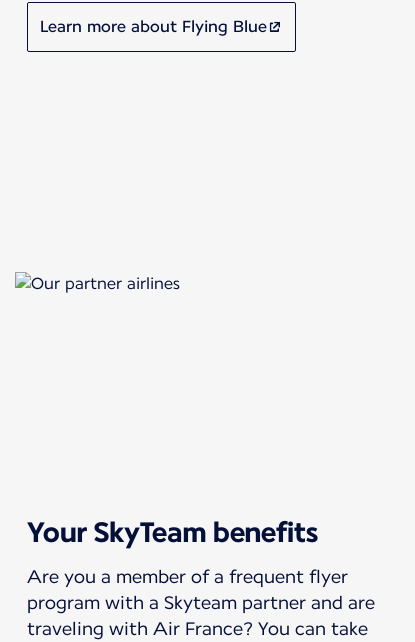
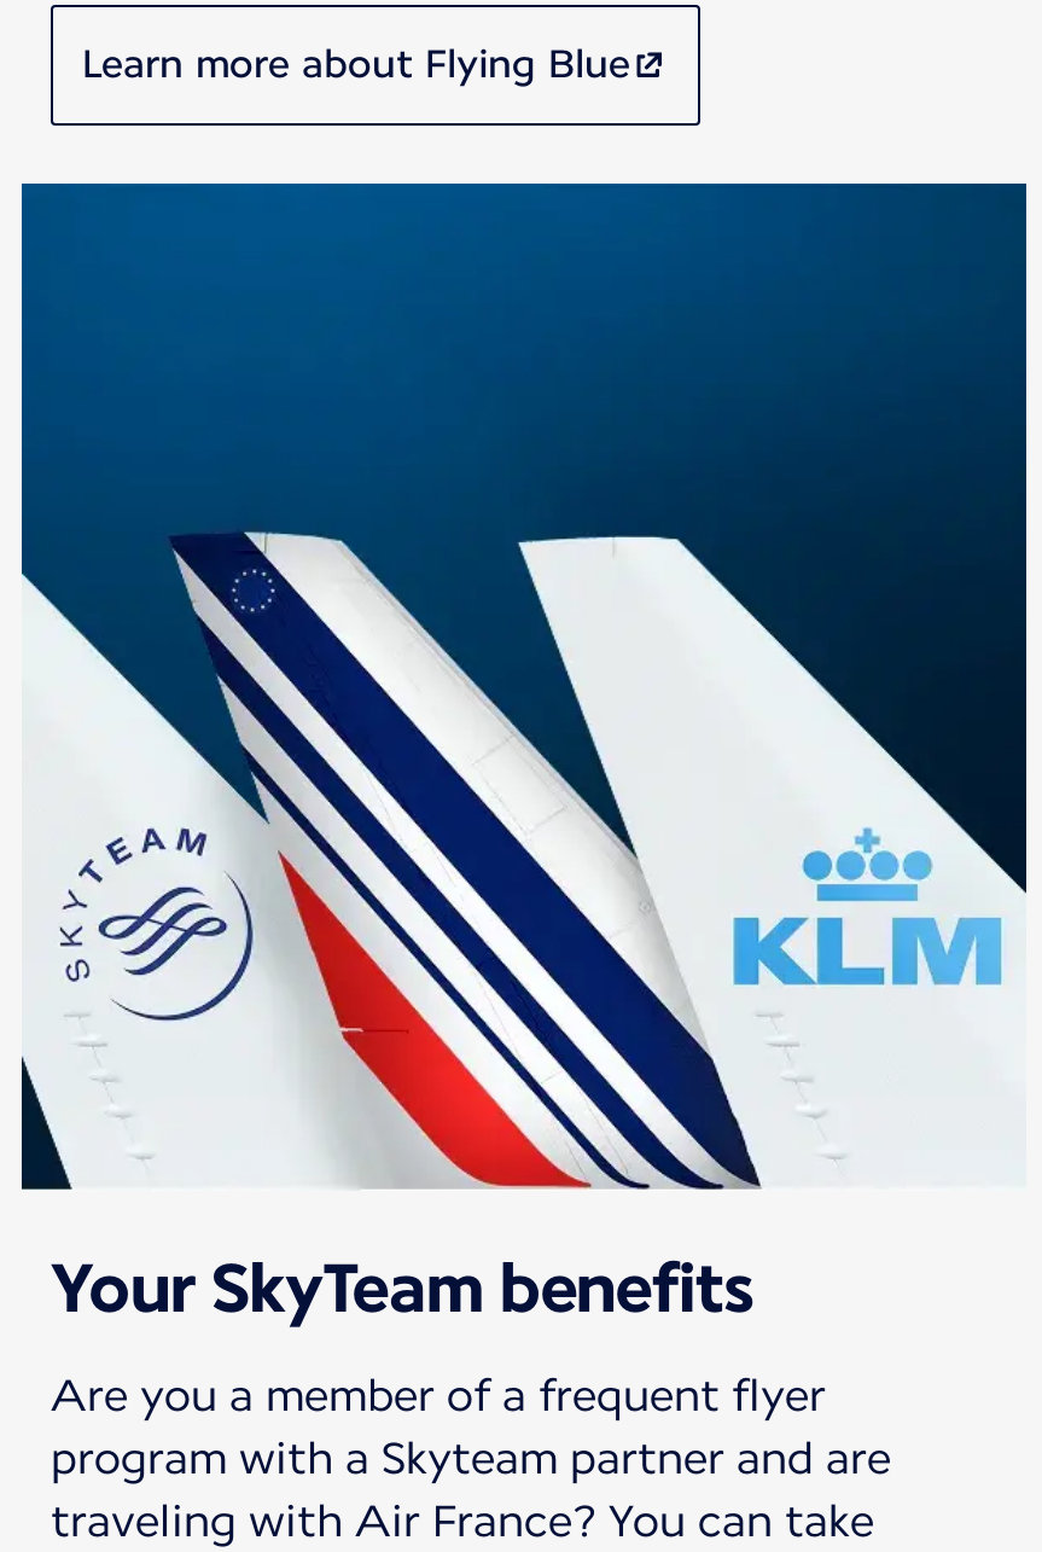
none -> [19,181,1029,1191] [image]

